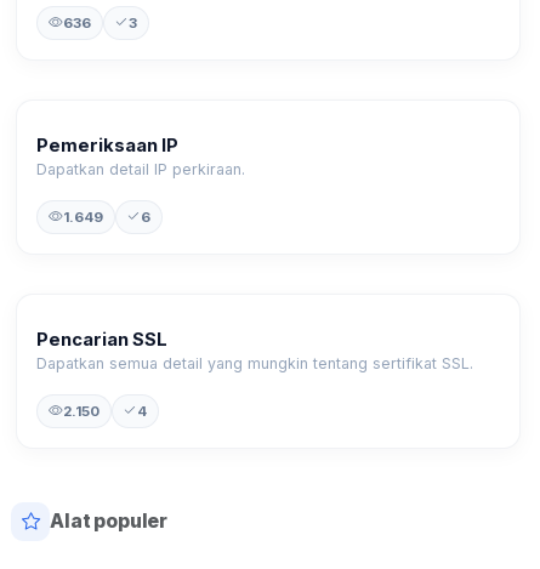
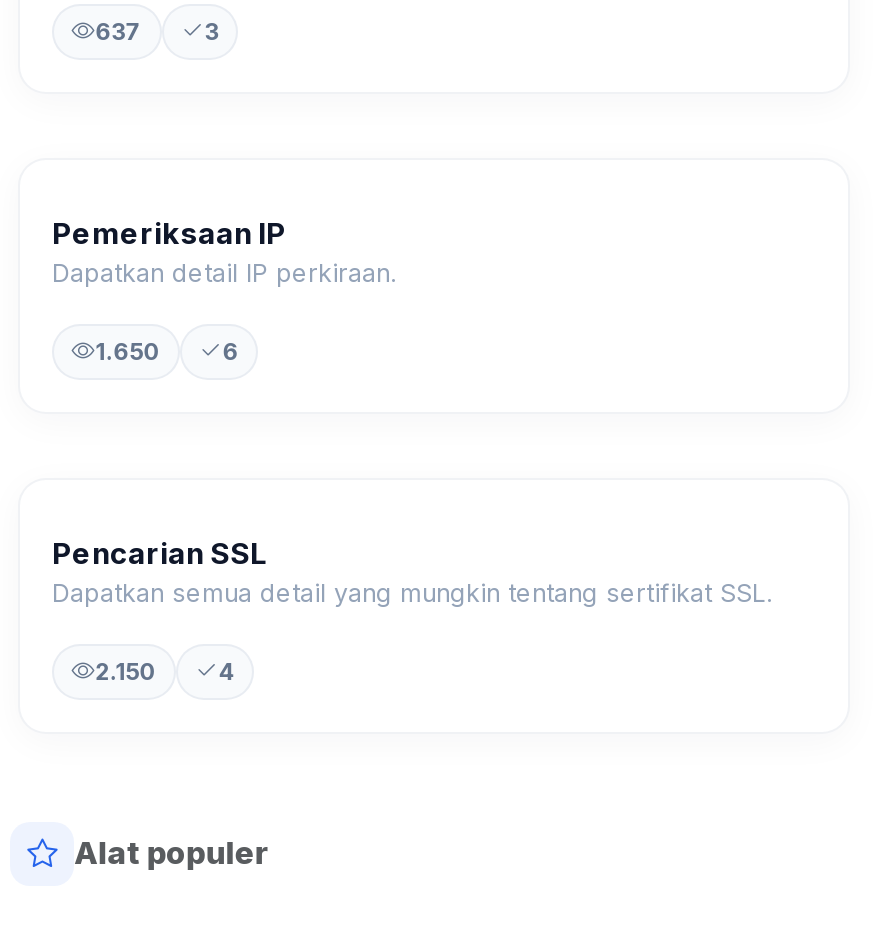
[63,14,91,31] 636 -> [96,18,142,46] 637
[63,208,103,225] 1.649 -> [96,338,160,366] 1.650

